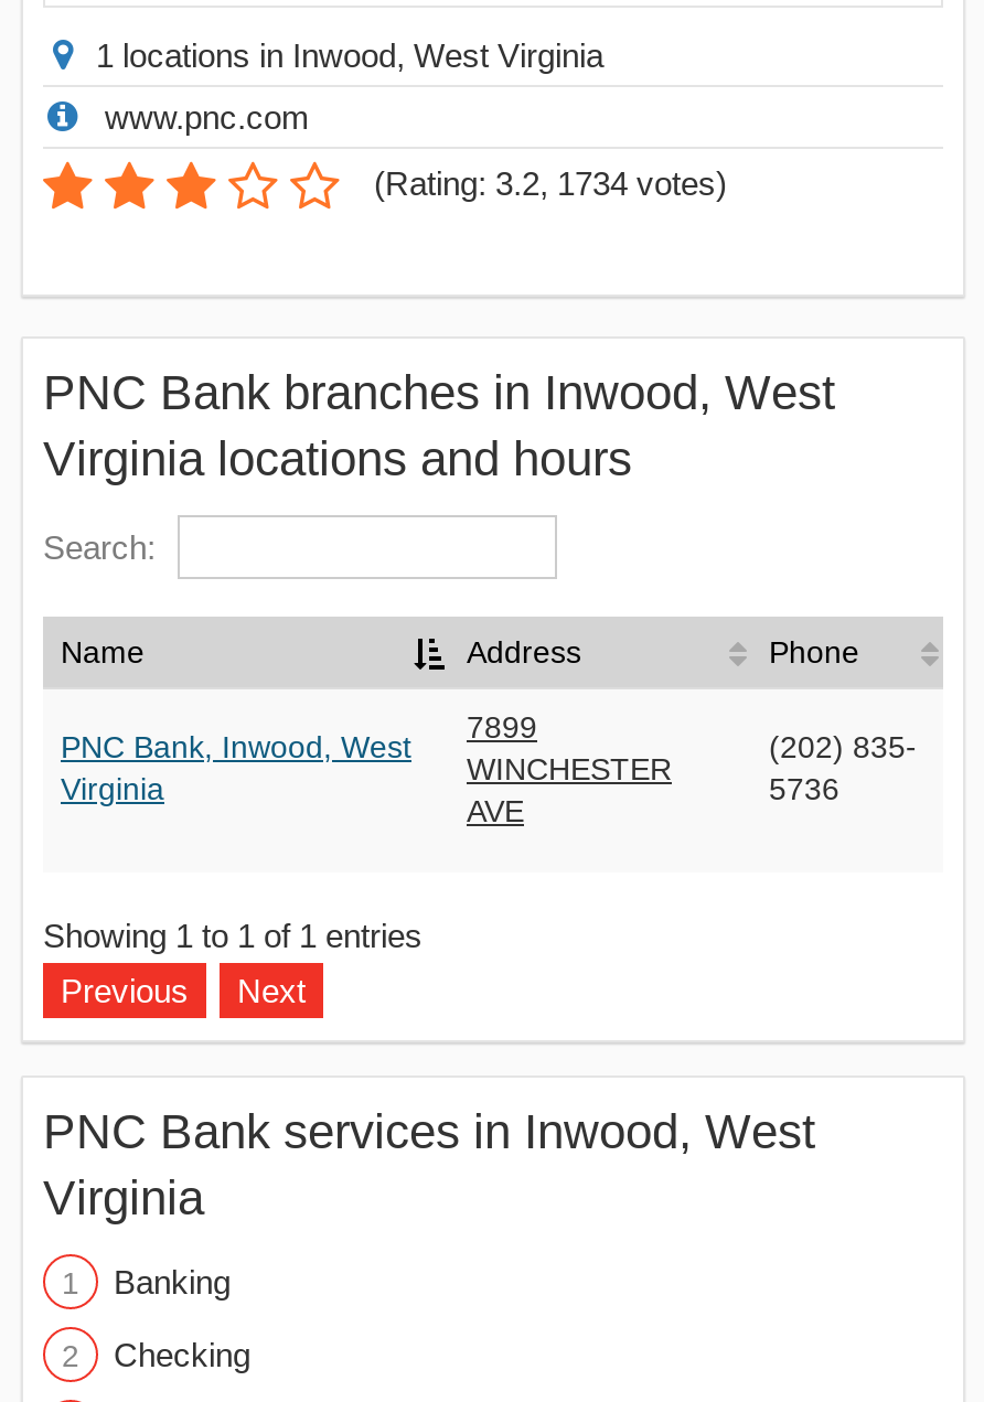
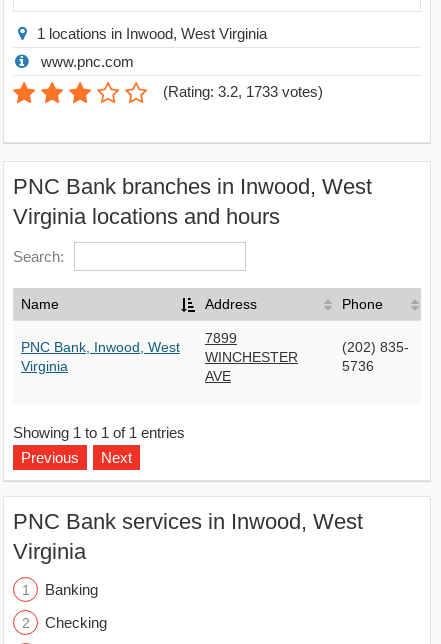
[374,164,727,202] (Rating: 3.2, 1734 votes) -> [163,83,323,100] (Rating: 3.2, 1733 votes)

